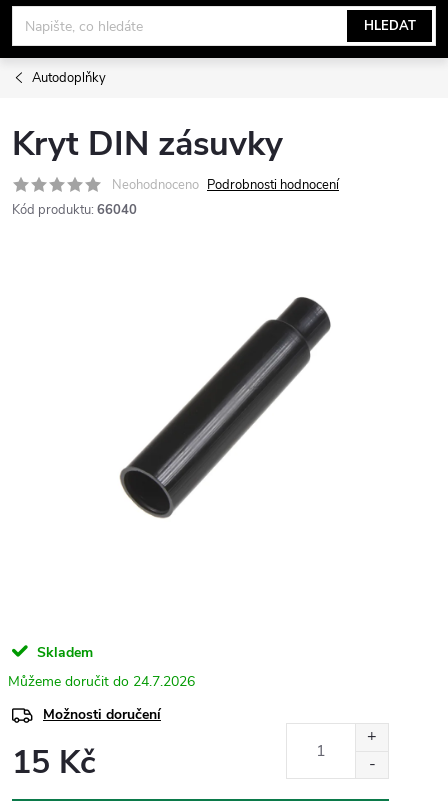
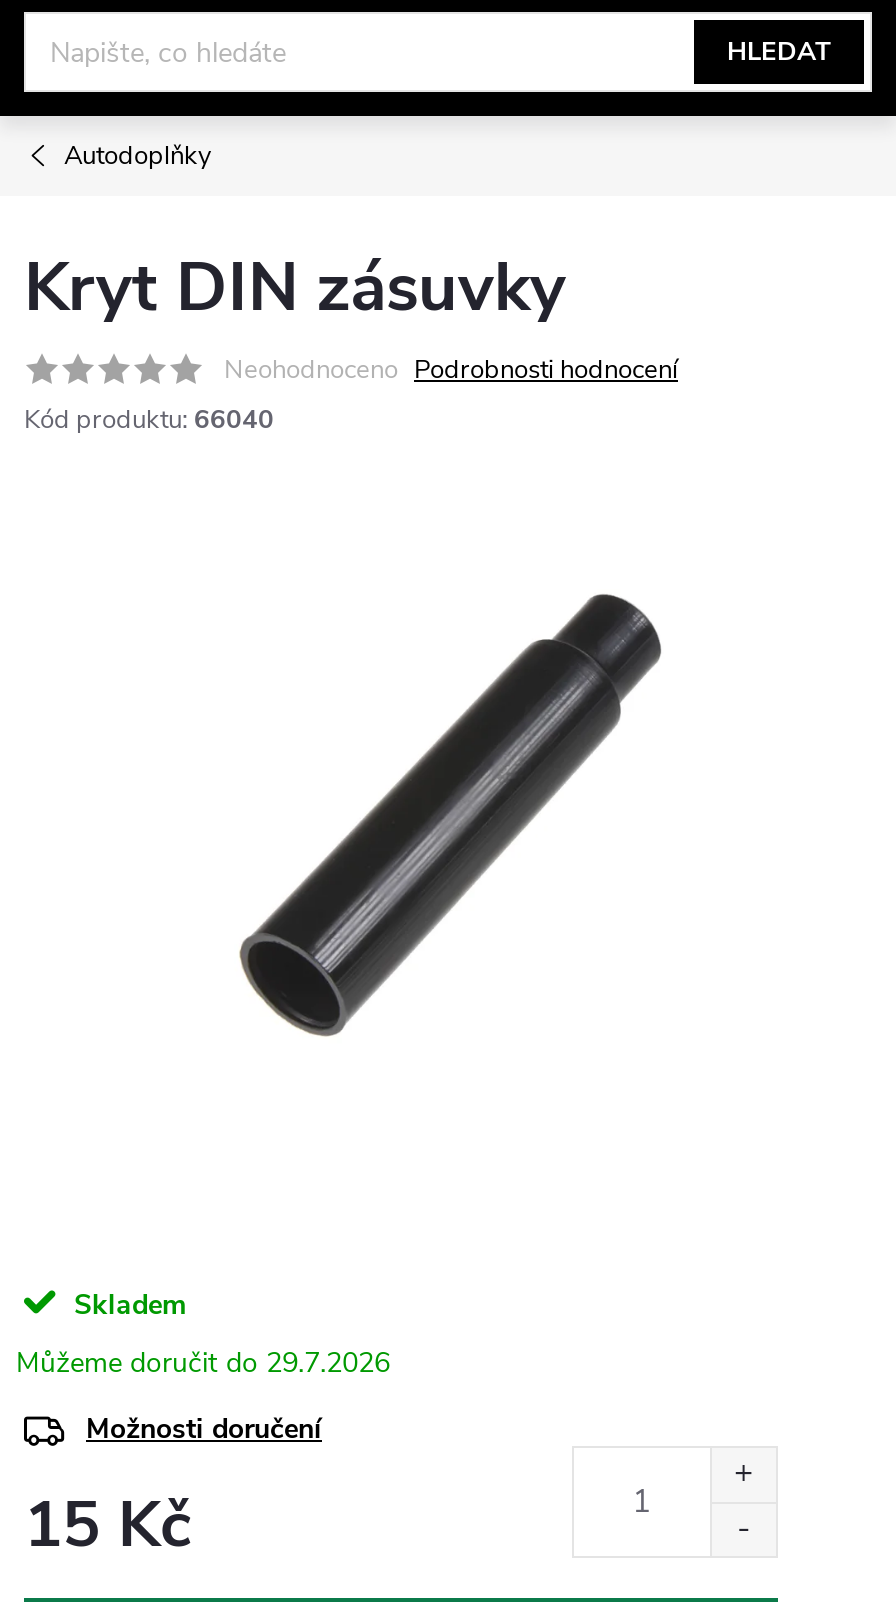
[133,672,195,691] 24.7.2026 -> [266,1344,390,1382] 29.7.2026

